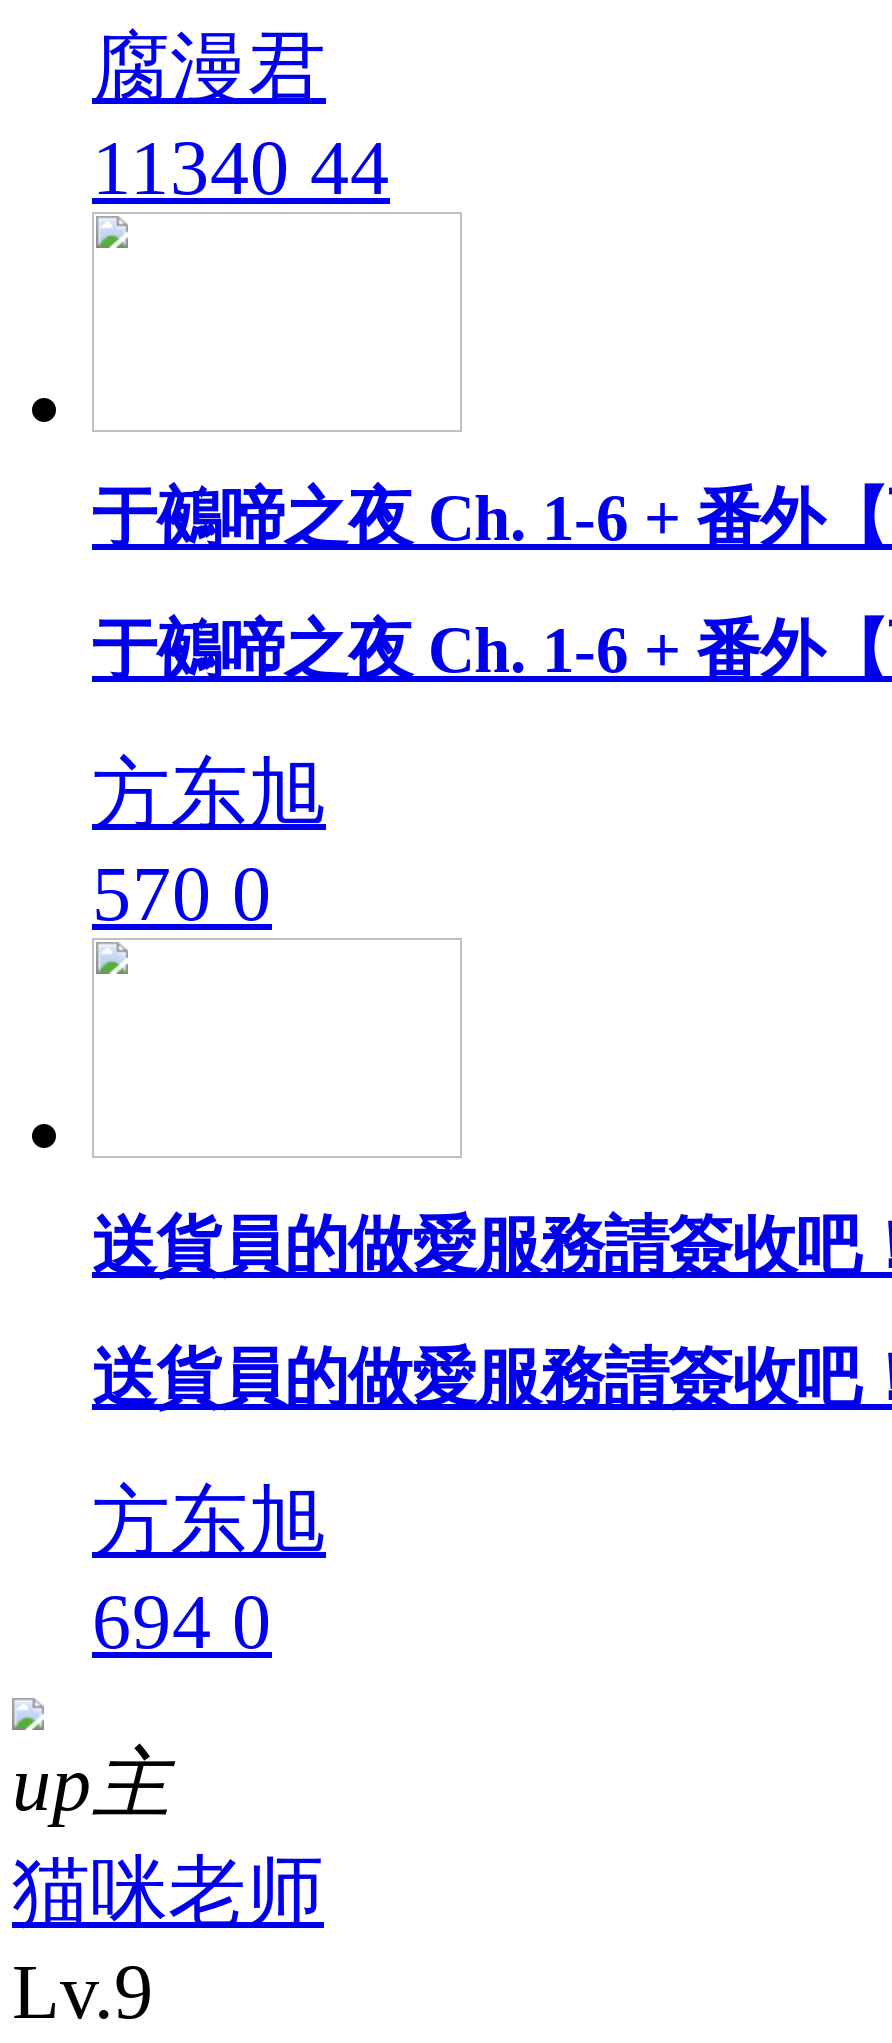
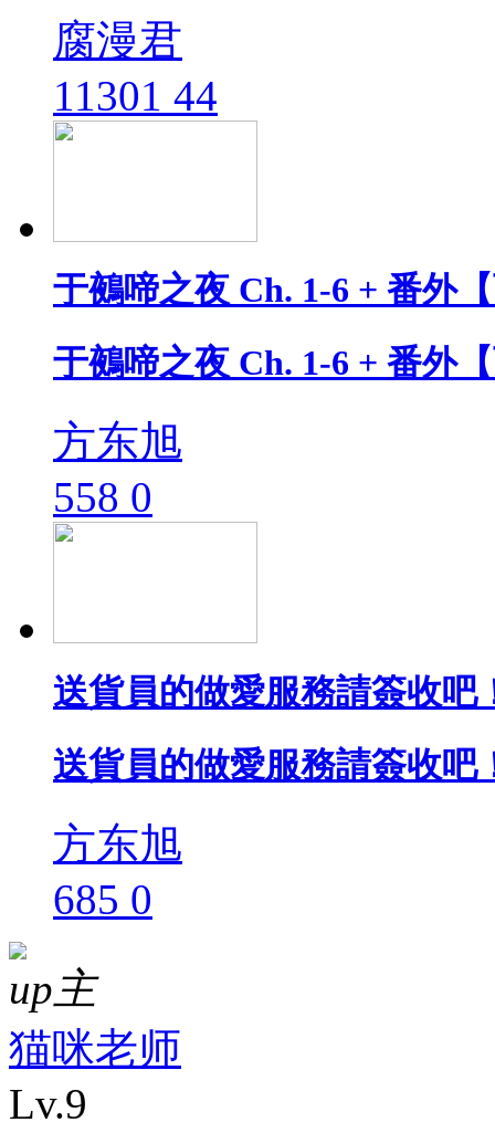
[92,124,390,210] 11340 44 -> [53,72,218,119] 11301 44
[92,851,272,937] 570 0 -> [53,474,152,521] 558 0
[92,1578,272,1664] 694 0 -> [53,875,152,923] 685 0

